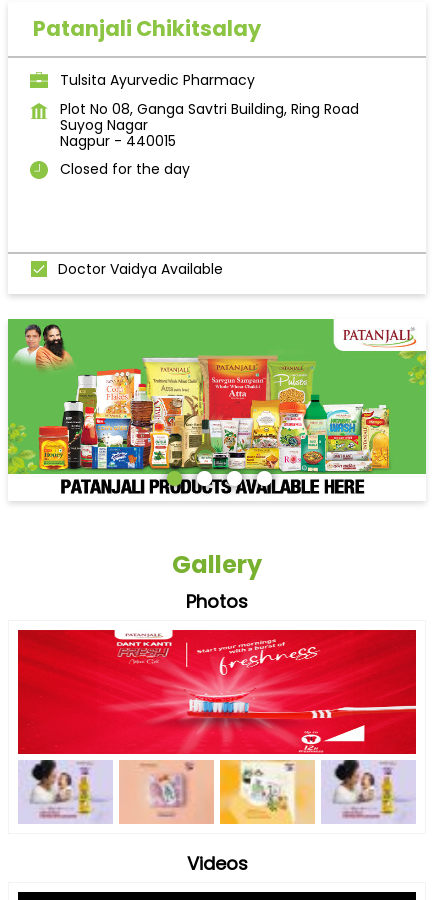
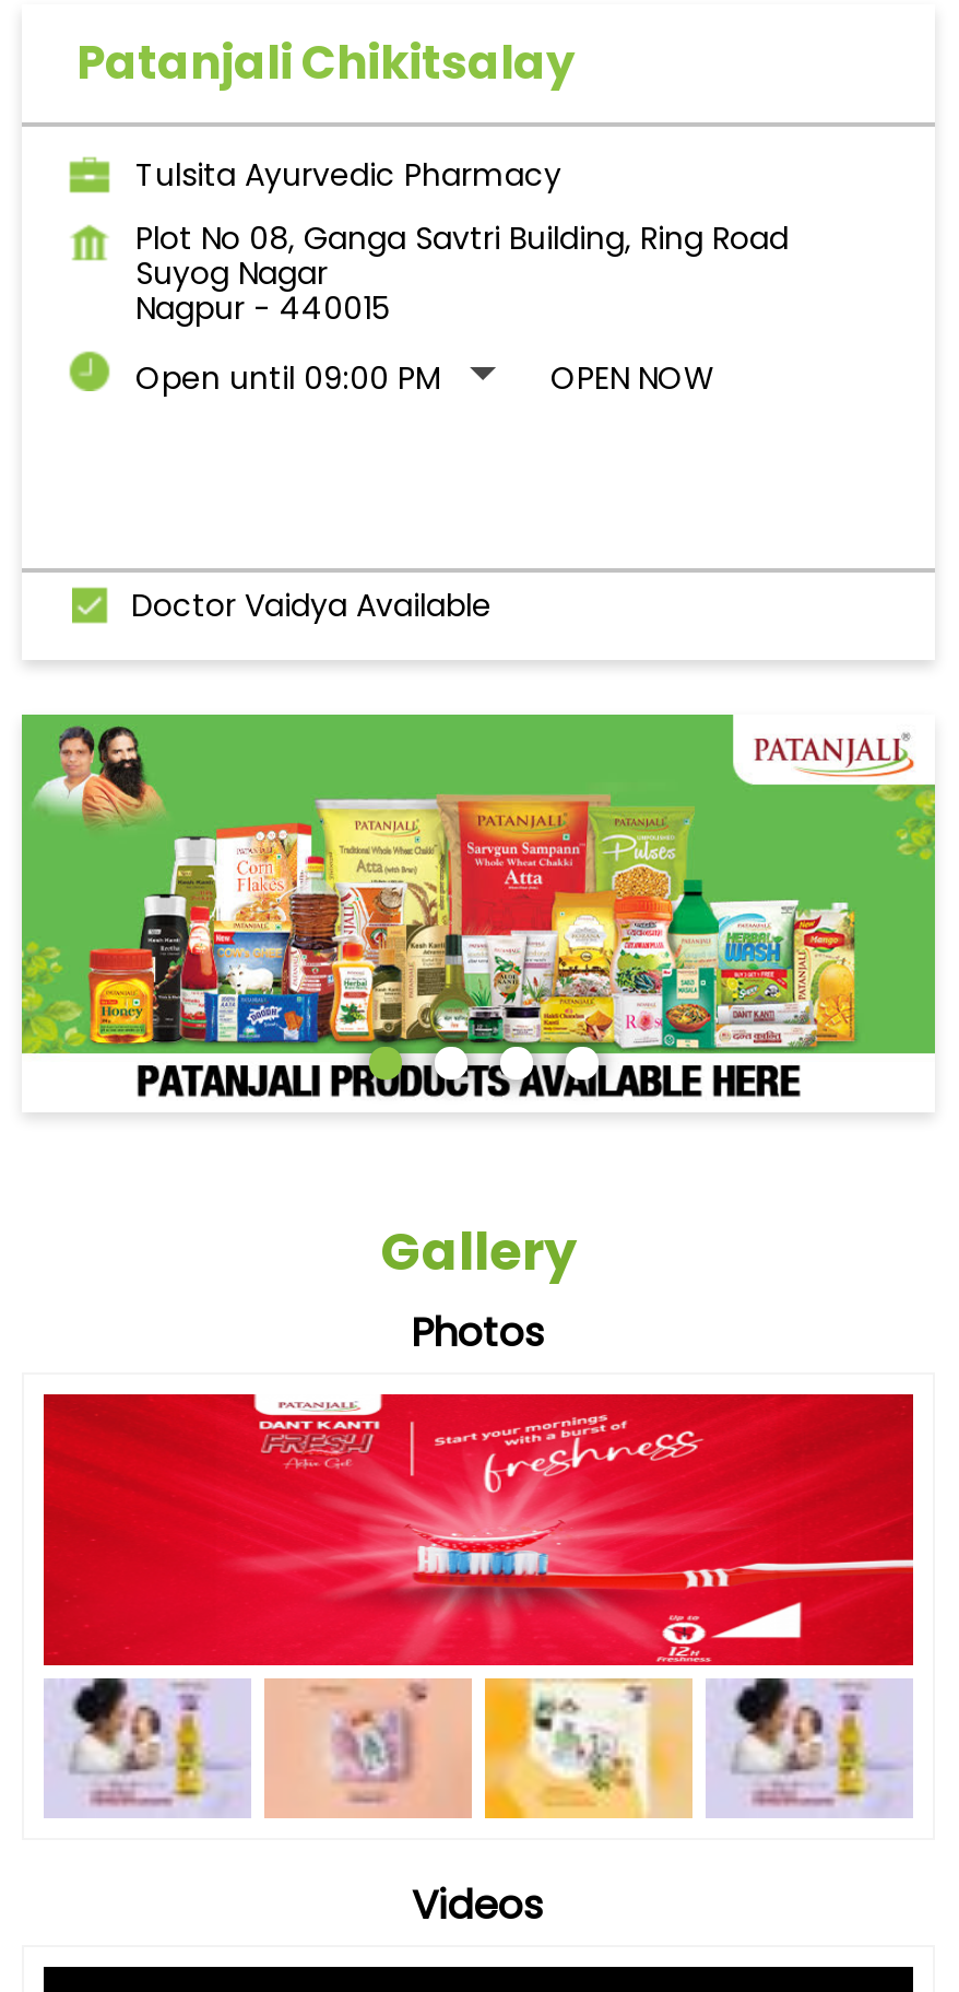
[60,159,190,179] Closed for the day -> [135,356,714,400] Open until 09:00 PM | OPEN NOW

